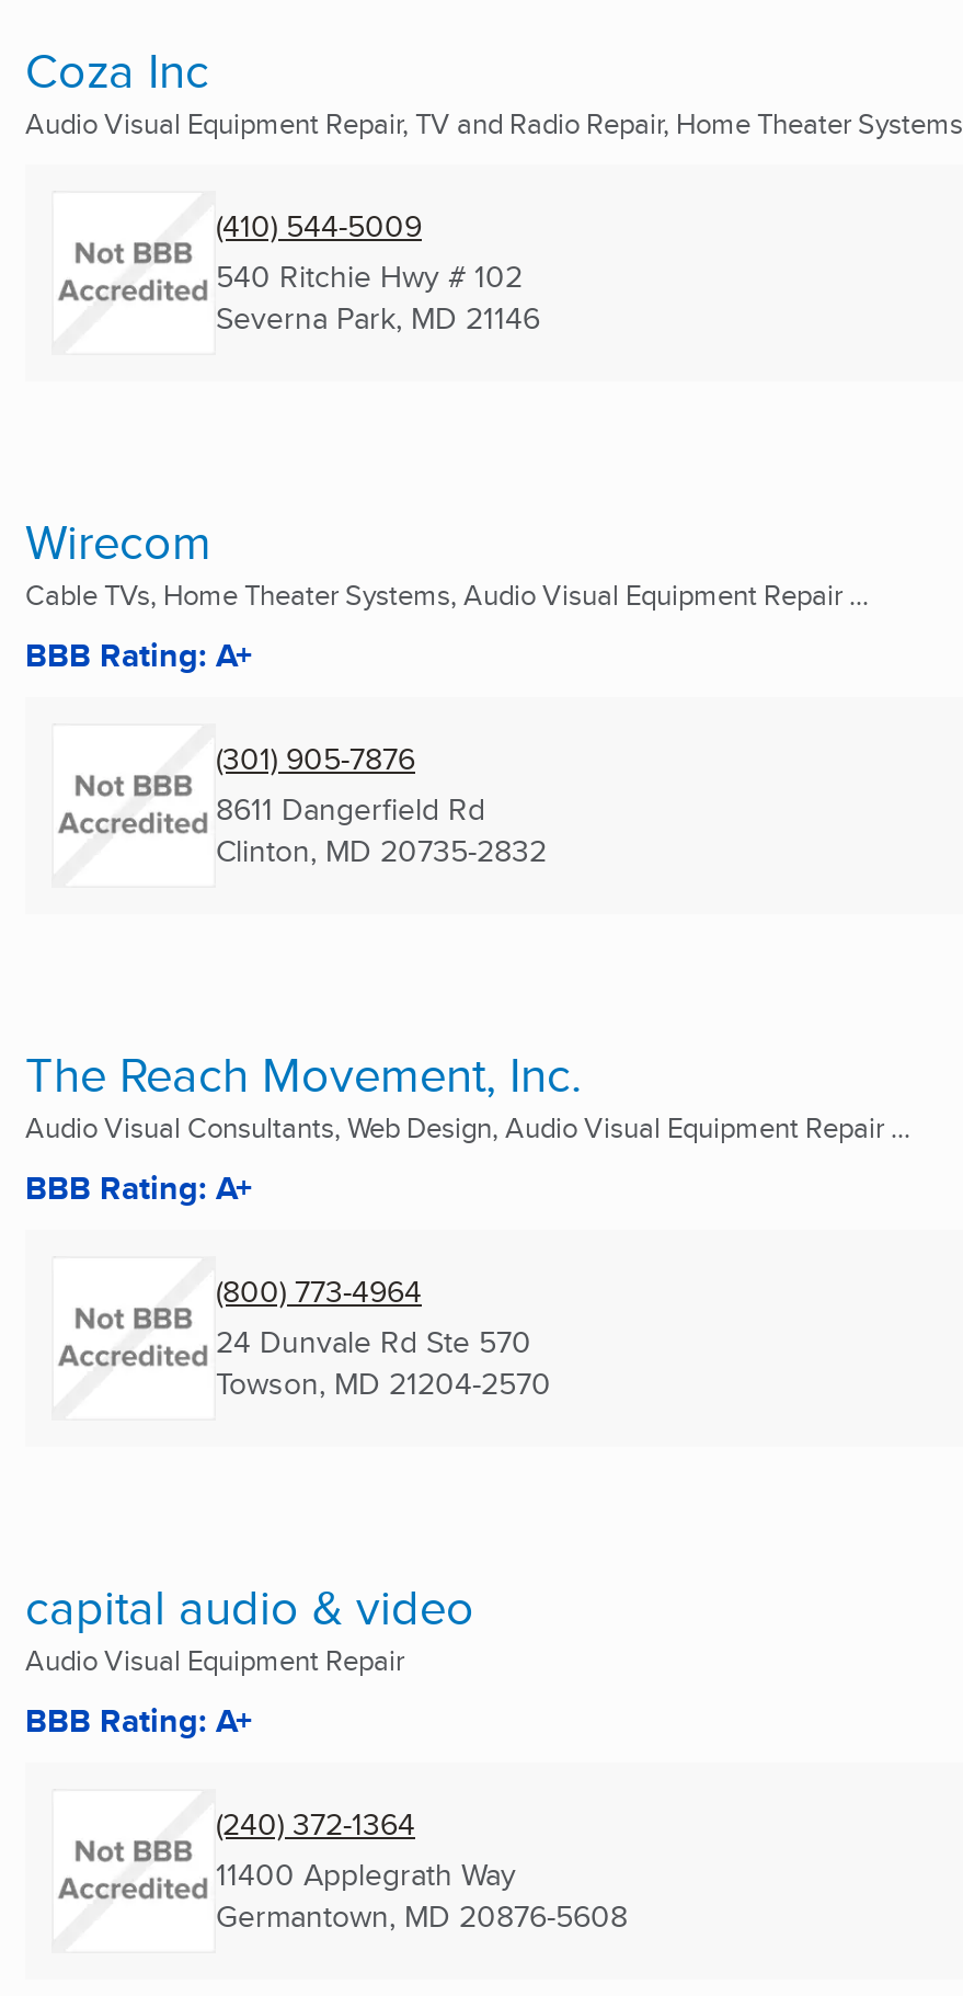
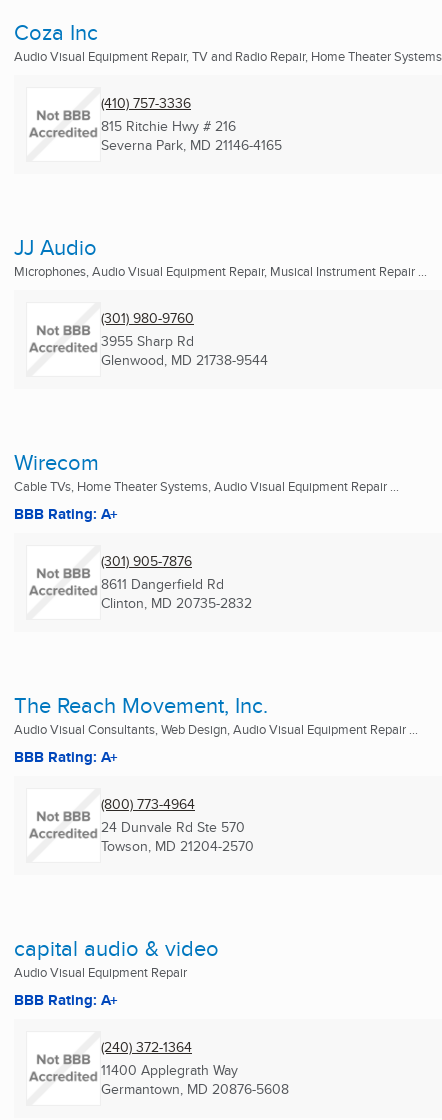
[216,204,540,339] (410) 544-5009 | 540 Ritchie Hwy # 102 | Severna Park, MD 21146 -> [14,93,427,370] (410) 757-3336 | 815 Ritchie Hwy # 216 | Severna Park, MD 21146-4165 | JJ Audio | Microphones, Audio Visual Equipment Repair, Musical Instrument Repair ... | (301) 980-9760 | 3955 Sharp Rd | Glenwood, MD 21738-9544

